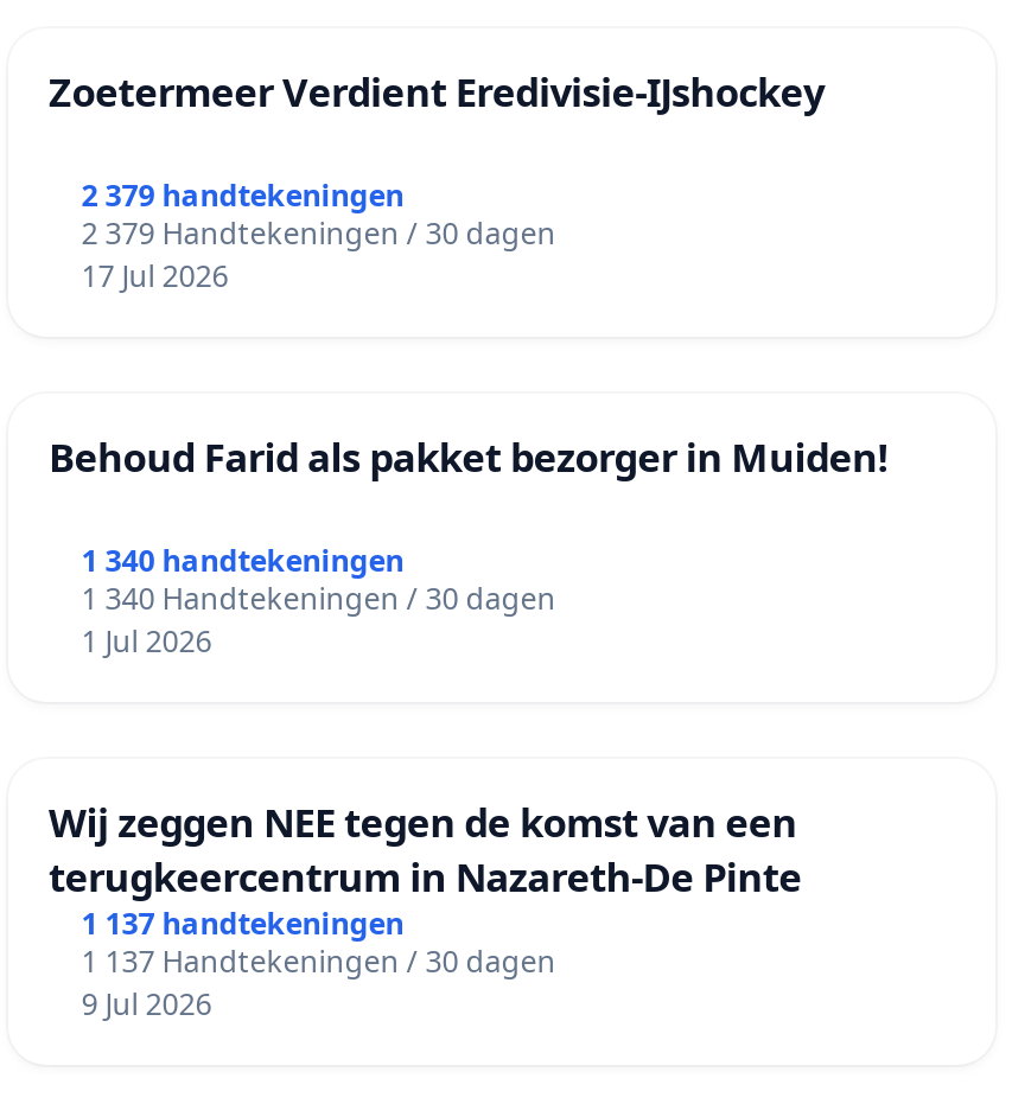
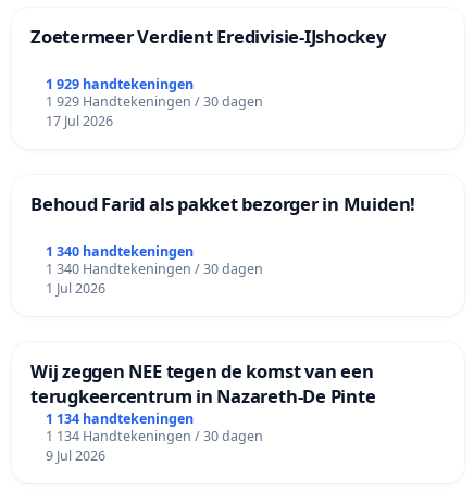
[81,175,404,216] 2 379 handtekeningen -> [45,75,193,93] 1 929 handtekeningen
[81,213,556,254] 2 379 Handtekeningen / 30 dagen -> [45,92,263,111] 1 929 Handtekeningen / 30 dagen
[81,905,404,945] 1 137 handtekeningen -> [45,409,193,427] 1 134 handtekeningen
[81,943,556,983] 1 137 Handtekeningen / 30 dagen -> [45,426,263,445] 1 134 Handtekeningen / 30 dagen

